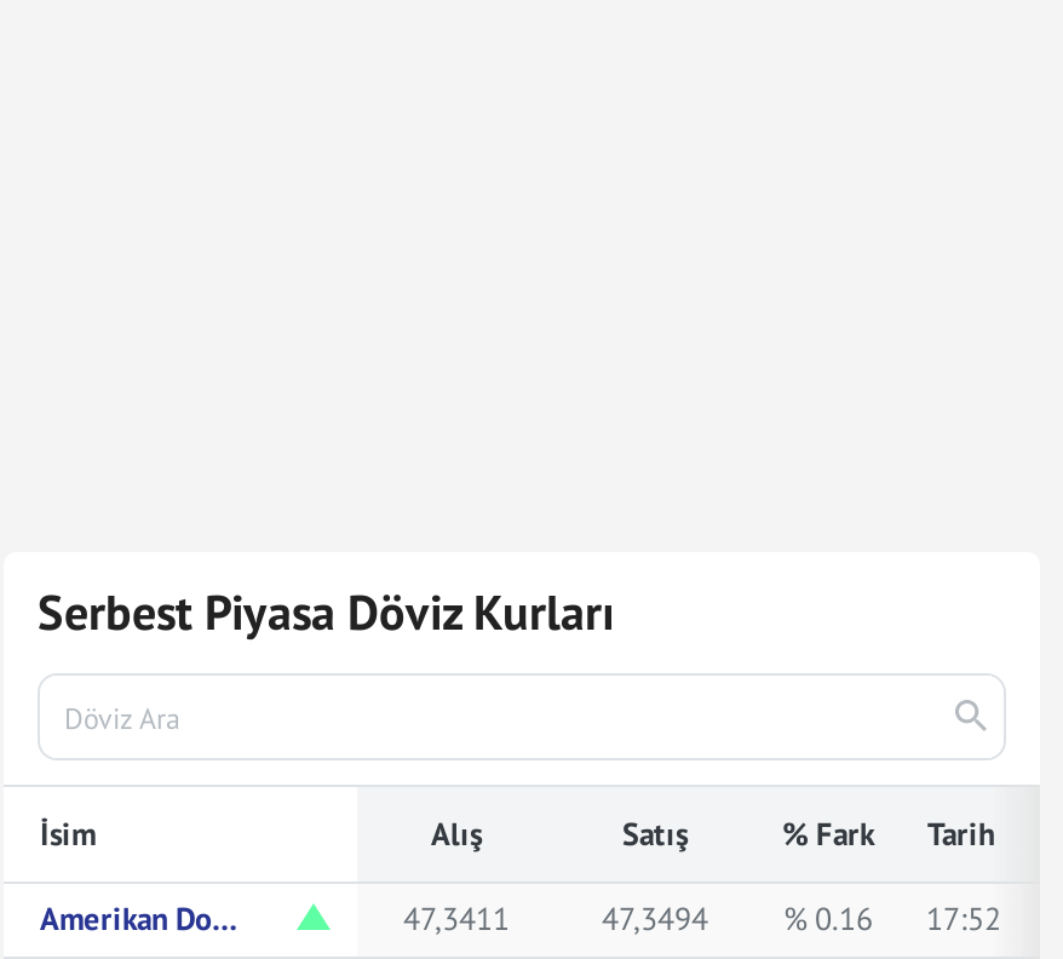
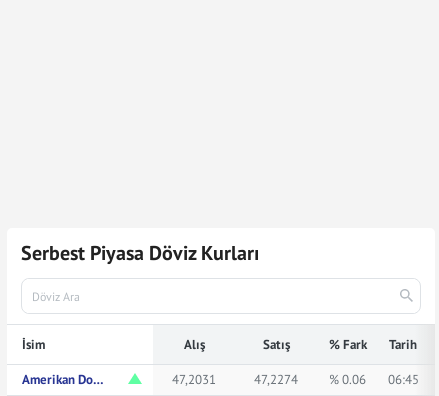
[403,898,510,940] 47,3411 -> [172,371,216,388] 47,2031
[602,898,708,940] 47,3494 -> [254,371,298,388] 47,2274
[783,898,873,940] % 0.16 -> [329,371,366,388] % 0.06
[926,898,1001,940] 17:52 -> [388,371,419,388] 06:45

